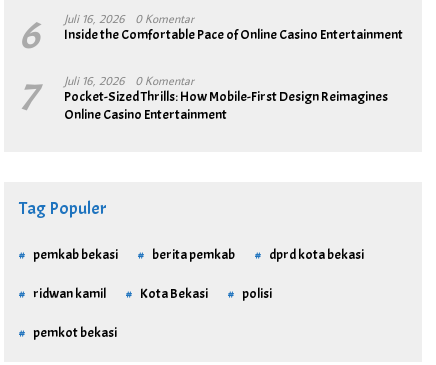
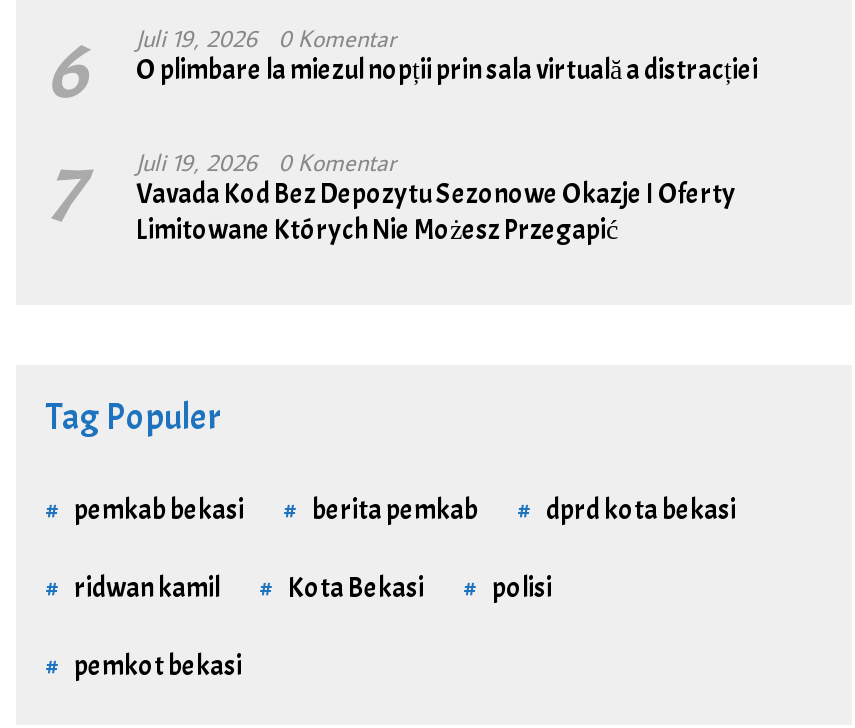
[64,11,125,26] Juli 16, 2026 -> [136,22,258,52] Juli 19, 2026
[64,26,403,43] Inside the Comfortable Pace of Online Casino Entertainment -> [136,52,758,86] O plimbare la miezul nopții prin sala virtuală a distracției
[64,73,125,88] Juli 16, 2026 -> [136,146,258,176] Juli 19, 2026
[64,88,388,123] Pocket-Sized Thrills: How Mobile-First Design Reimagines | Online Casino Entertainment -> [136,176,736,246] Vavada Kod Bez Depozytu Sezonowe Okazje I Oferty | Limitowane Których Nie Możesz Przegapić

